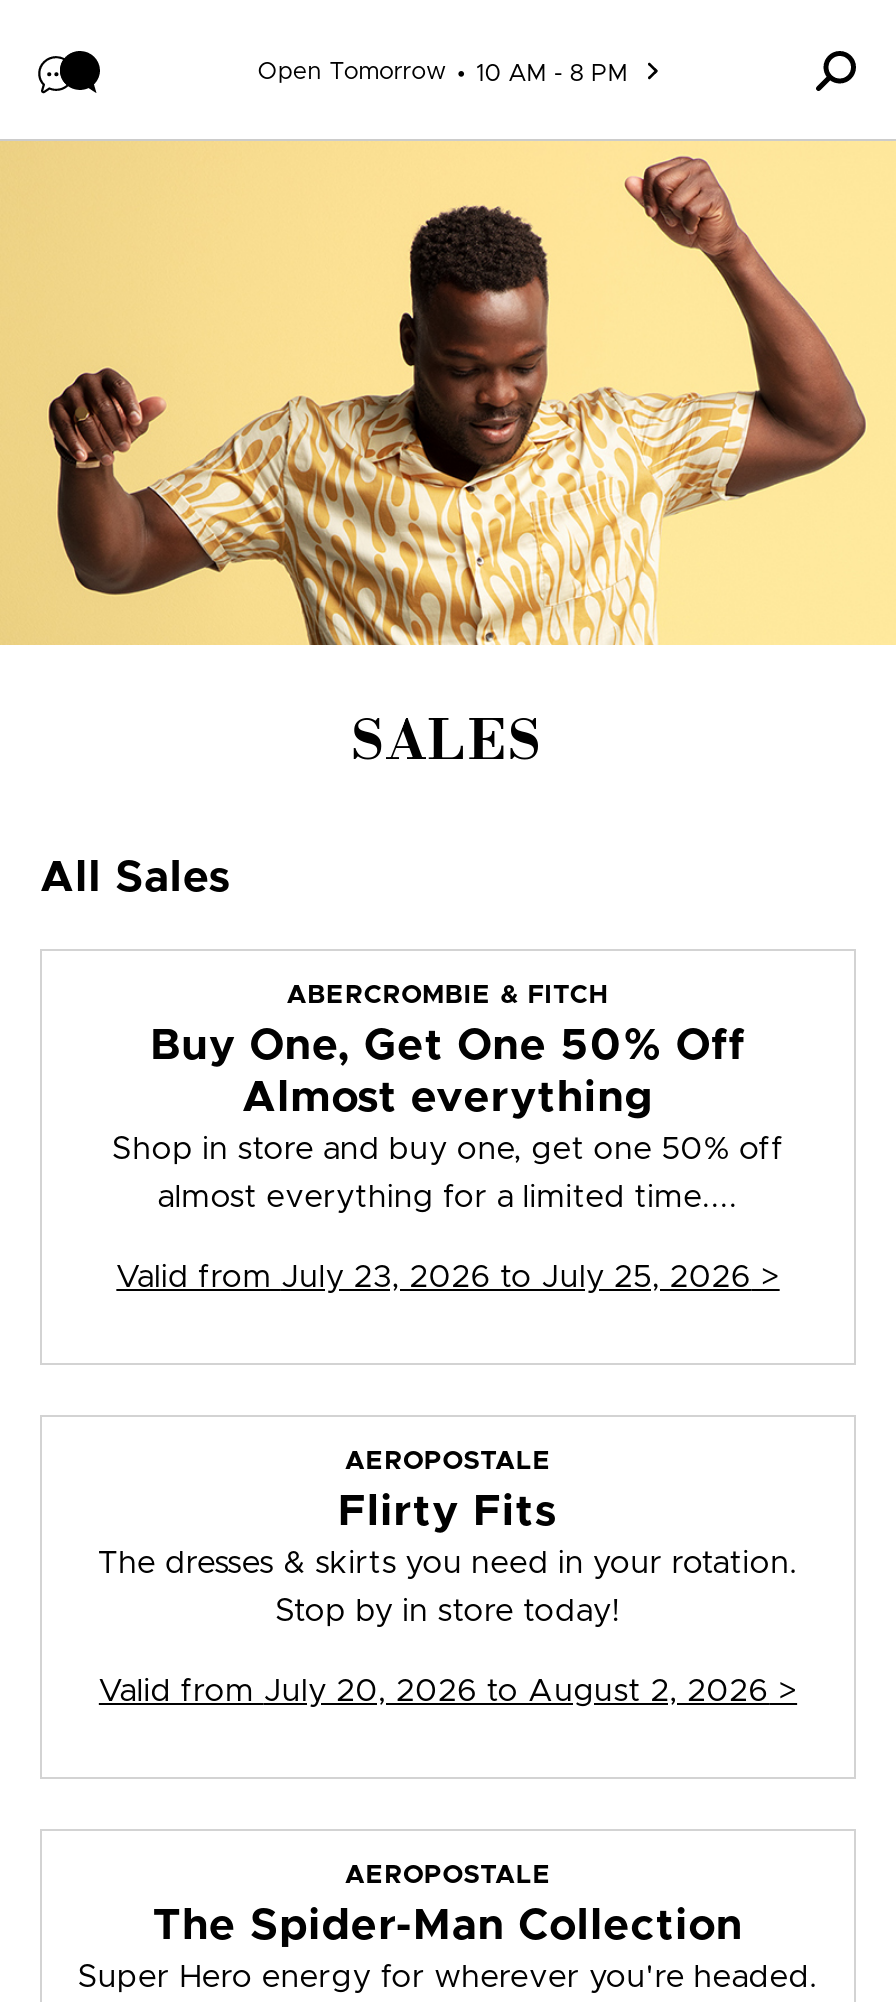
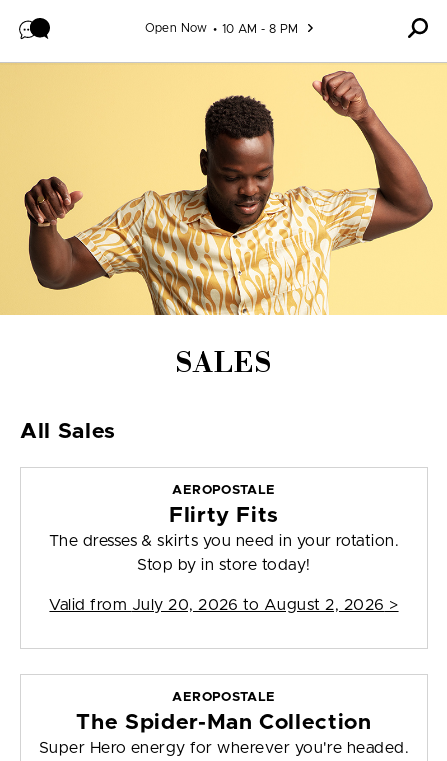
[258,58,447,82] Open Tomorrow -> [145,21,208,33] Open Now
[112,983,784,1293] ABERCROMBIE & FITCH | Buy One, Get One 50% Off | Almost everything | Shop in store and buy one, get one 50% off | almost everything for a limited time.... | Valid from July 23, 2026 to July 25, 2026 > -> none

